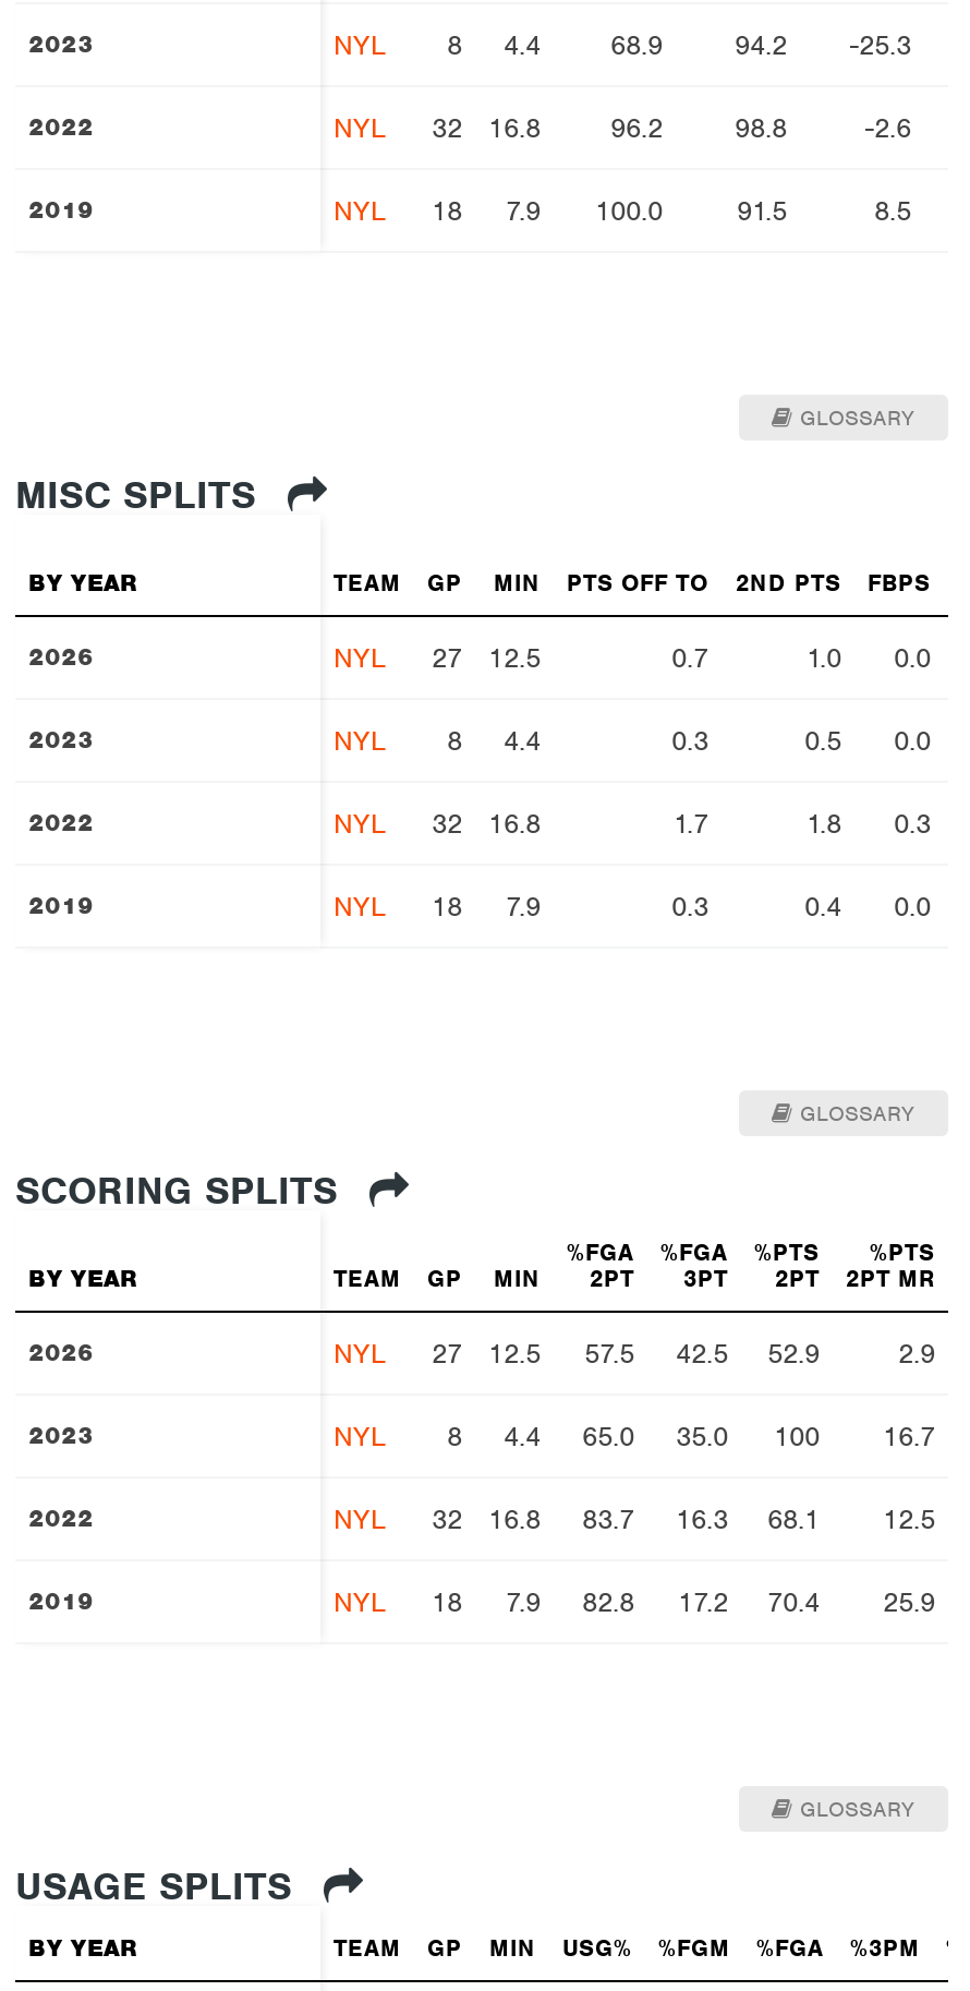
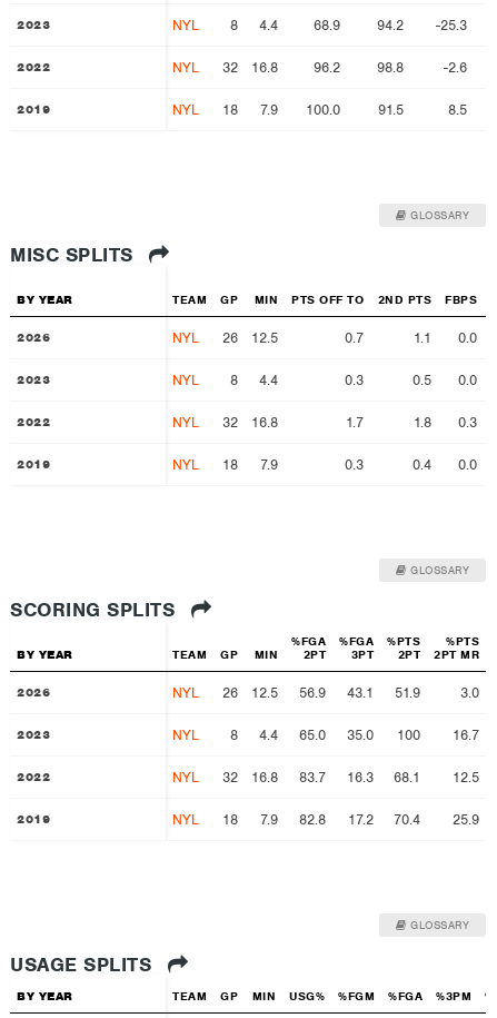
[334,639,541,676] NYL 27 12.5 -> [172,328,278,347] NYL 26 12.5
[807,639,931,676] 1.0 0.0 -> [414,328,477,347] 1.1 0.0
[432,1335,462,1372] 27 -> [222,683,238,702] 26
[584,1335,634,1372] 57.5 -> [299,683,326,702] 56.9
[676,1335,728,1372] 42.5 -> [347,683,374,702] 43.1
[767,1335,820,1372] 52.9 -> [395,683,420,702] 51.9
[898,1335,935,1372] 2.9 -> [460,683,479,702] 3.0

